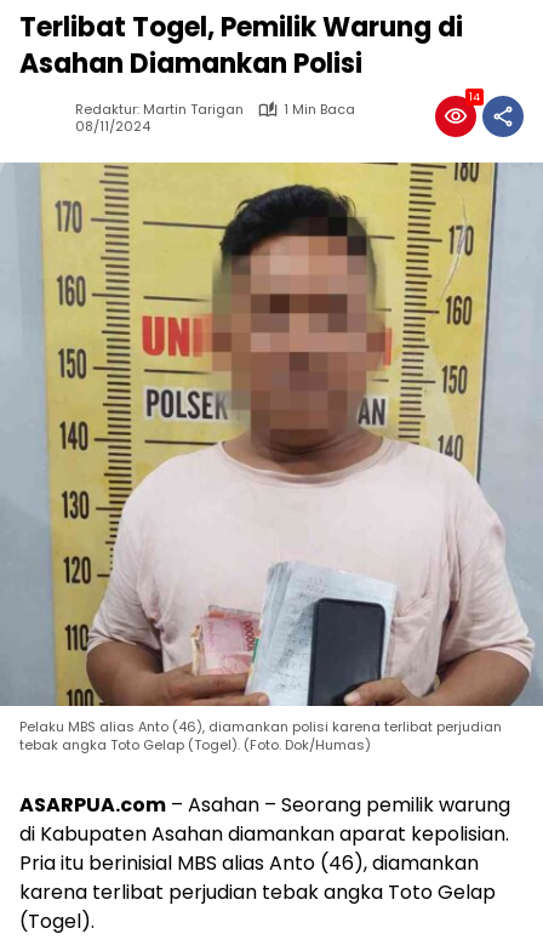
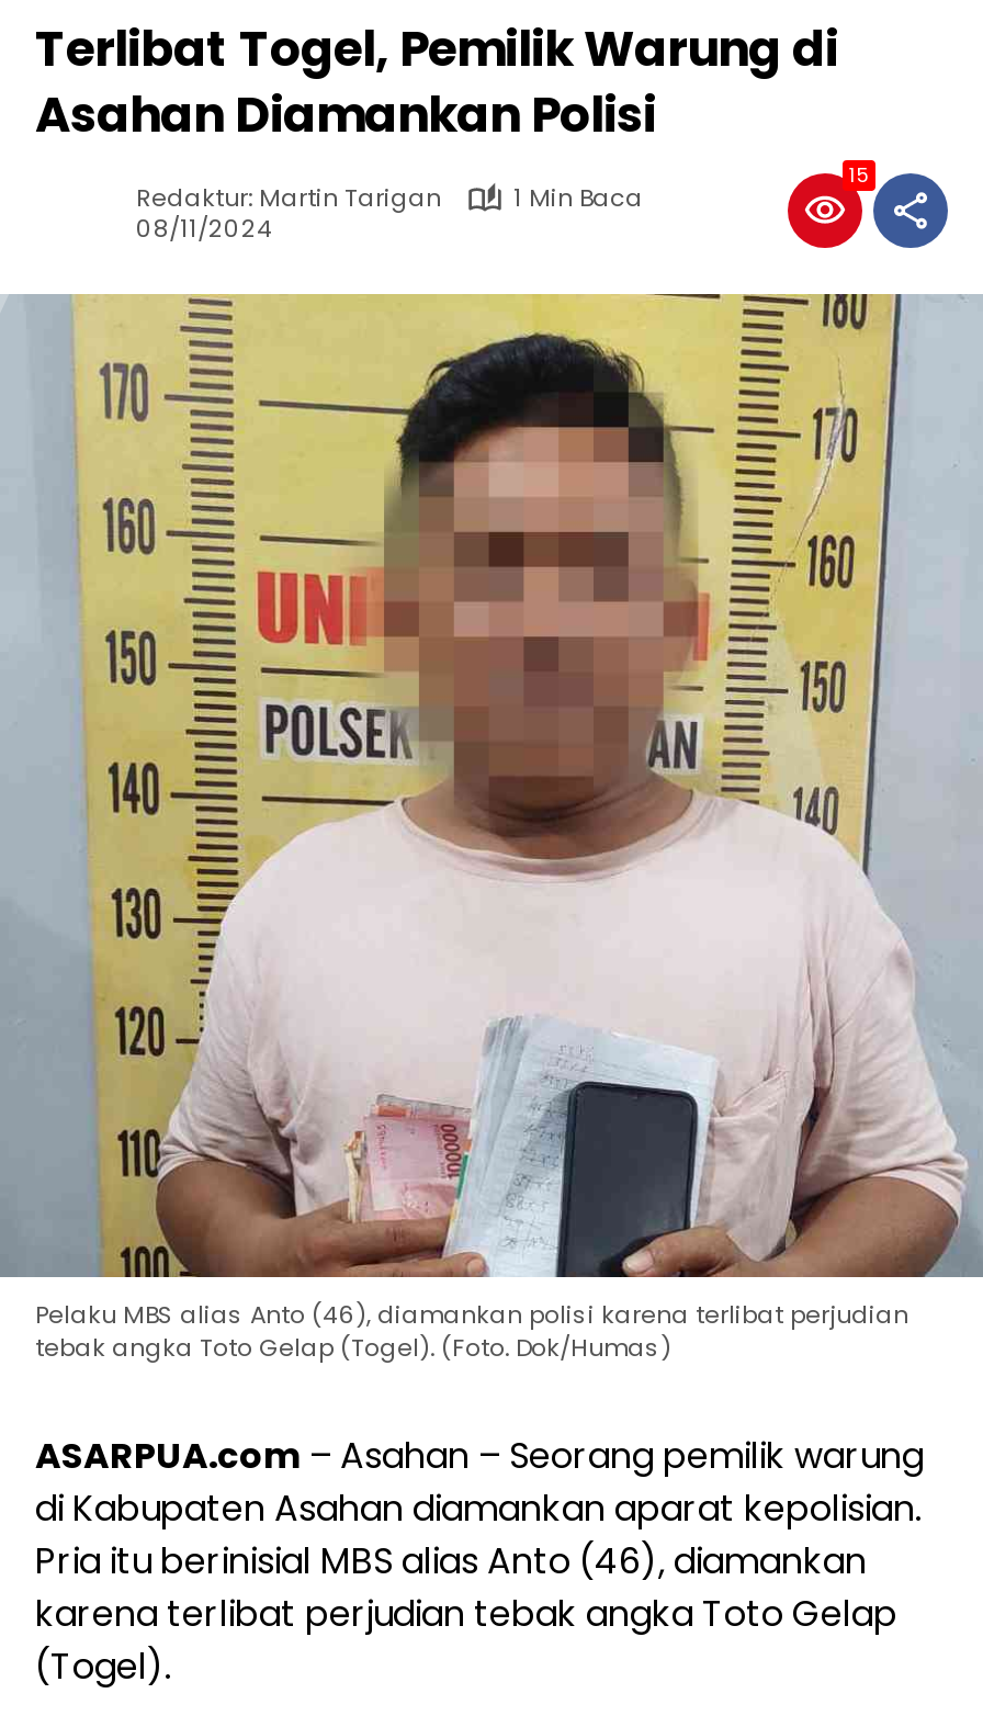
[469,90,480,105] 14 -> [849,163,869,189] 15

